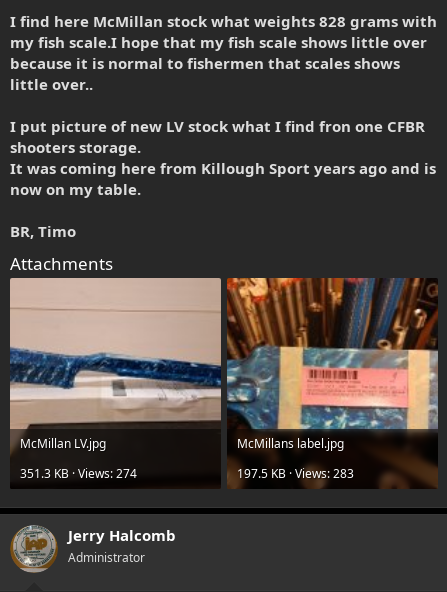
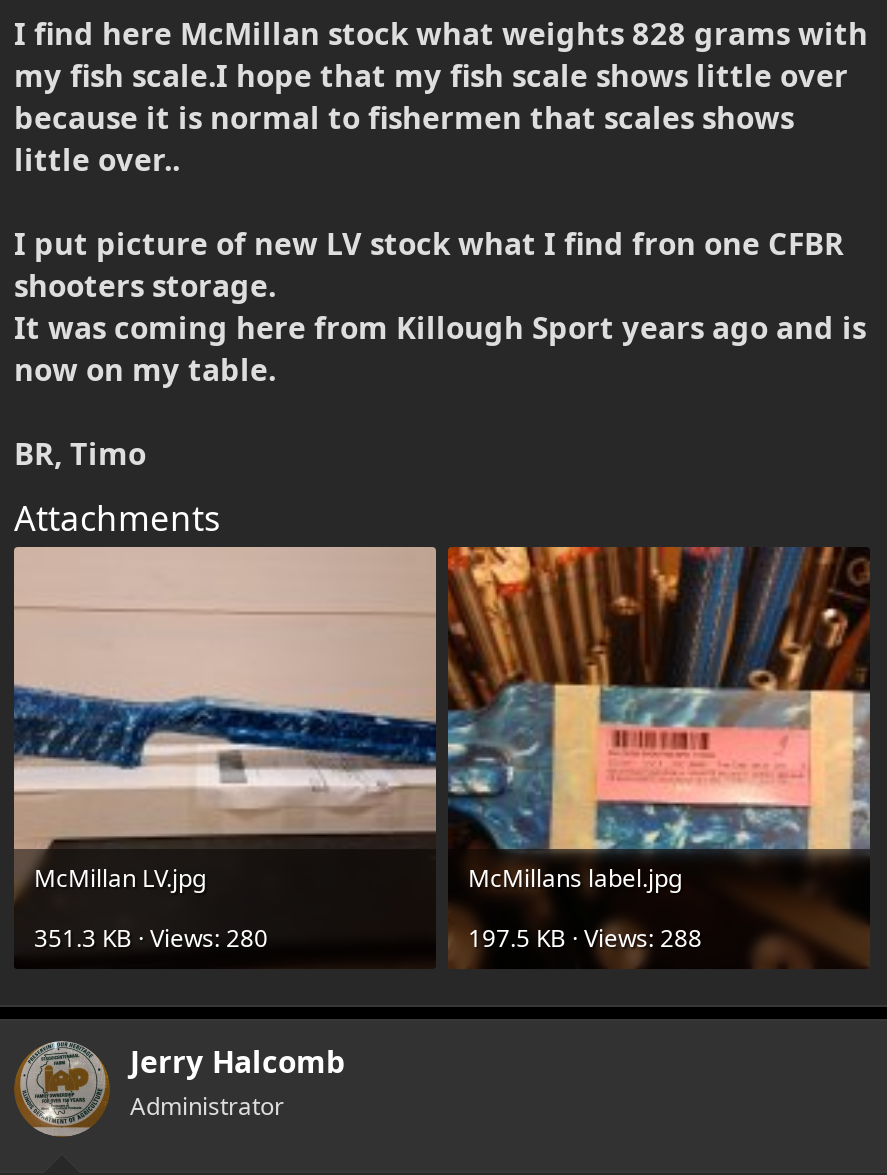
[20,465,137,482] 351.3 KB · Views: 274 -> [34,921,268,955] 351.3 KB · Views: 280
[237,465,354,482] 197.5 KB · Views: 283 -> [468,921,702,955] 197.5 KB · Views: 288

